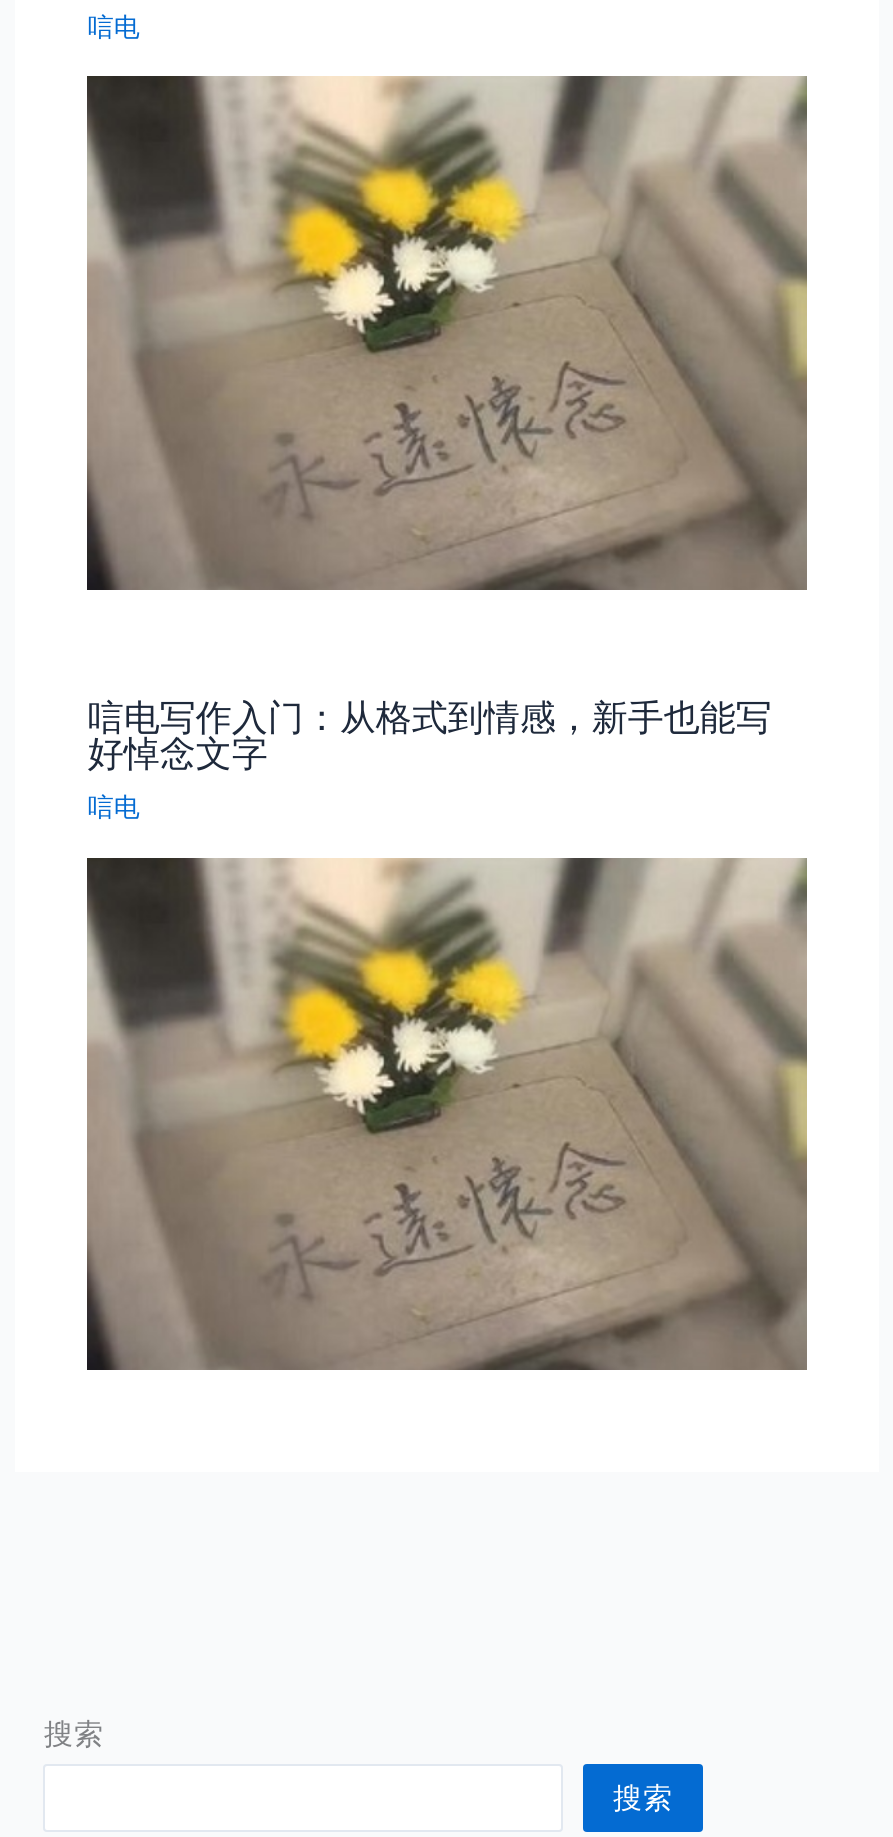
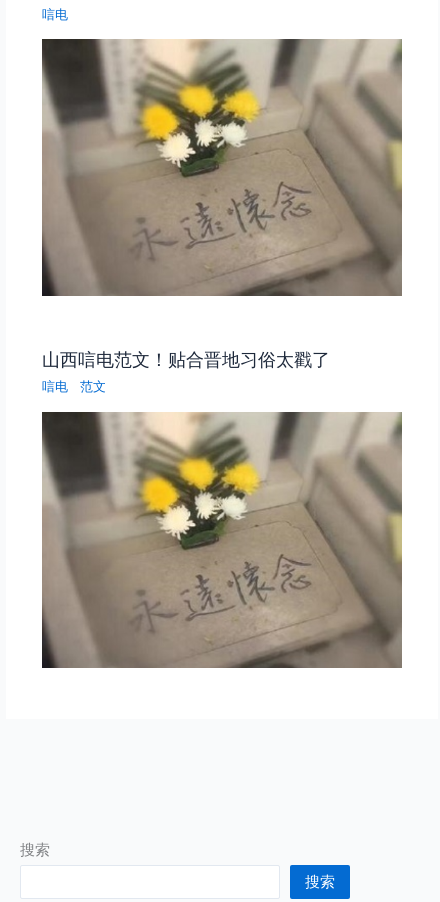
[88,694,772,774] 唁电写作入门：从格式到情感，新手也能写 | 好悼念文字 -> [42,348,330,370] 山西唁电范文！贴合晋地习俗太戳了
none -> [80,379,106,394] 范文

